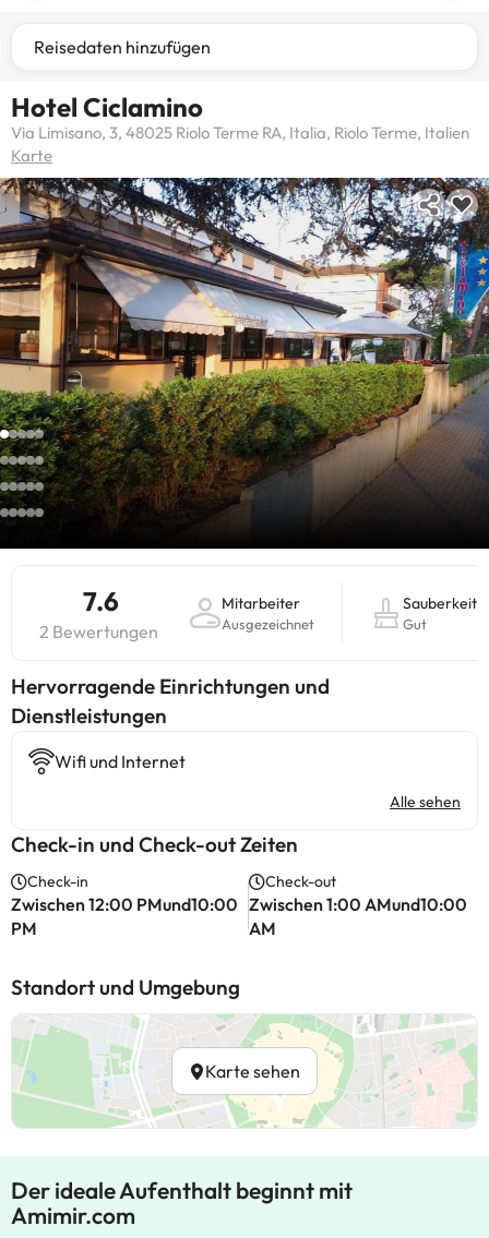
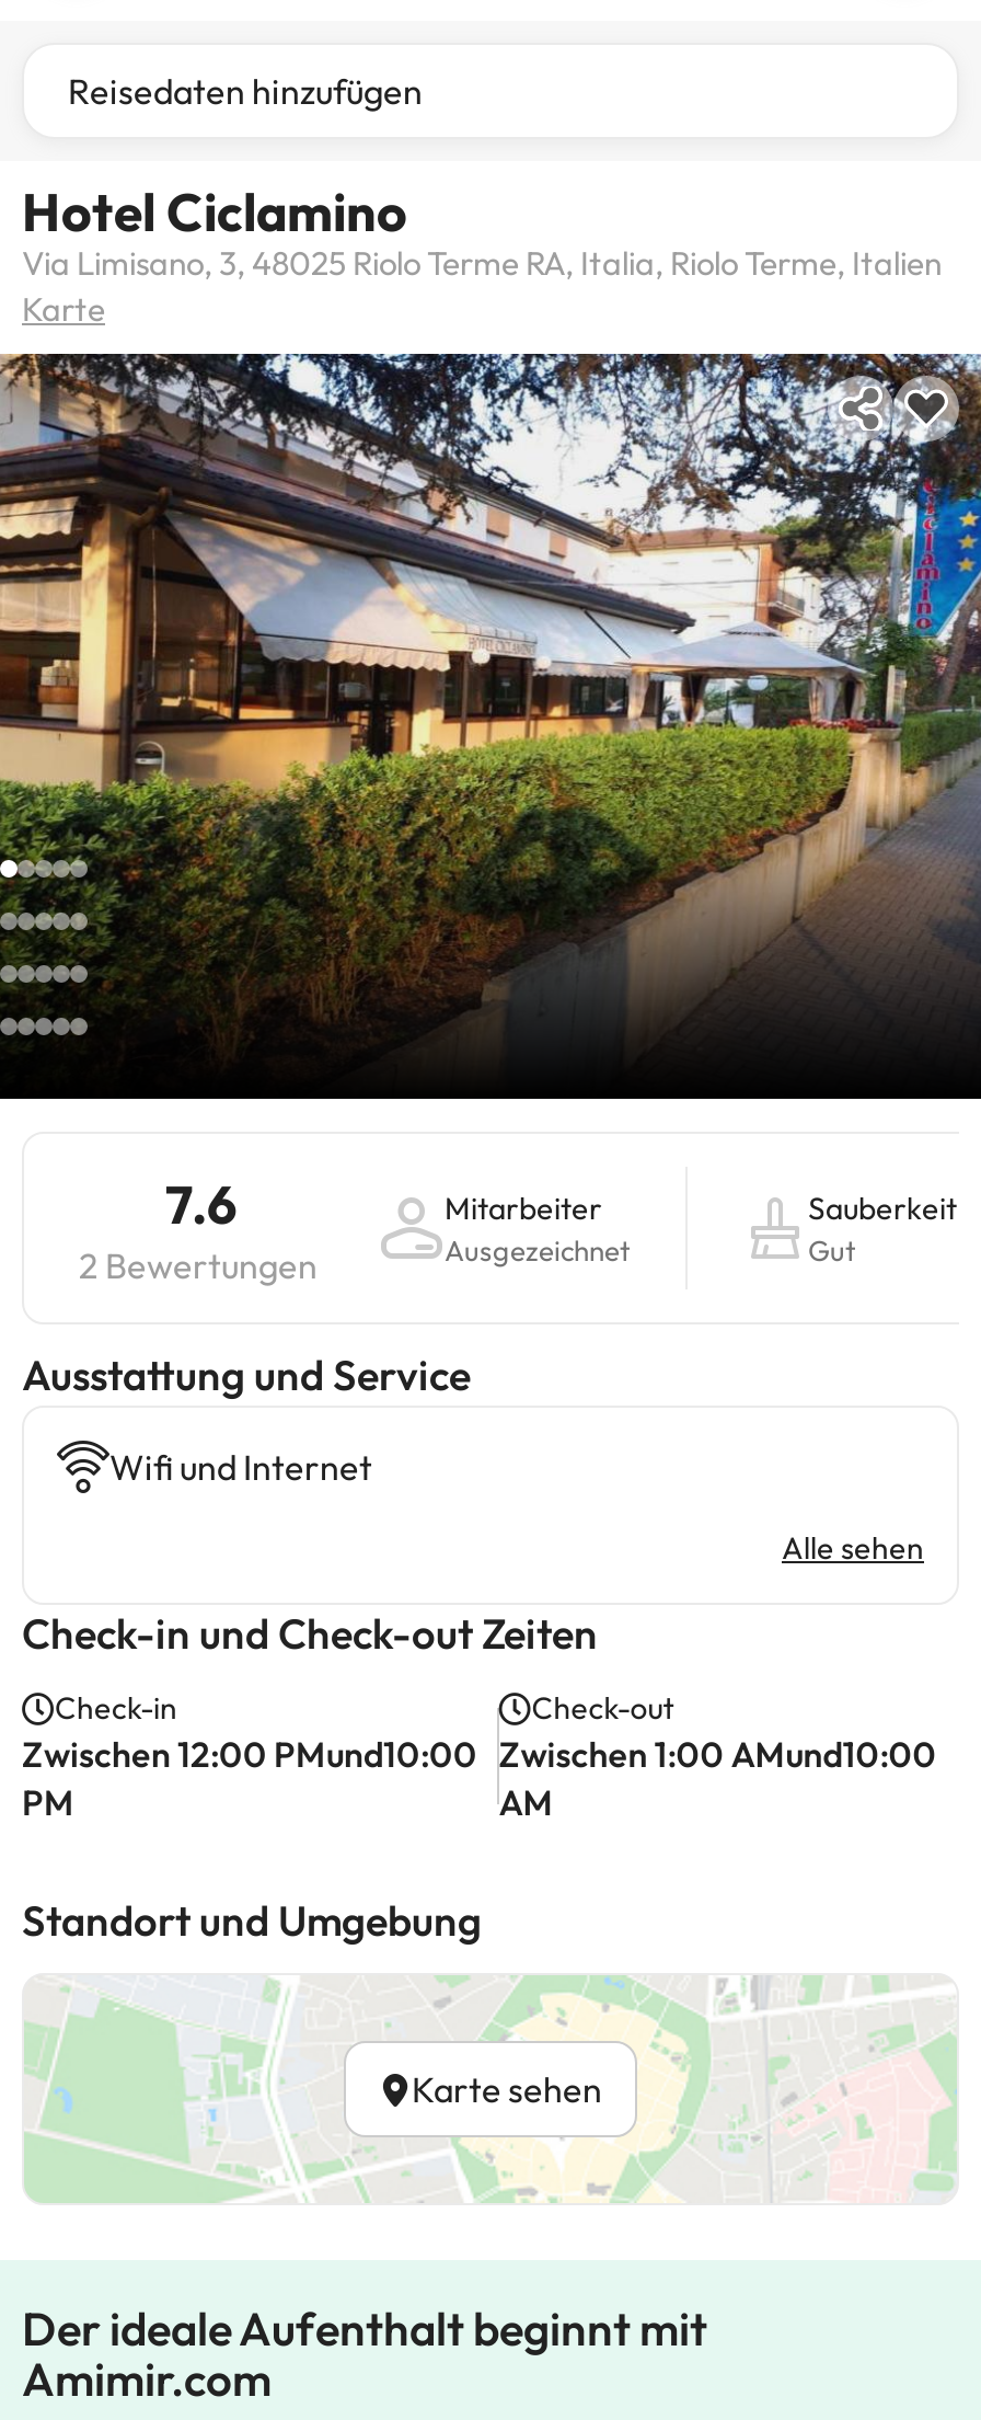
[11,673,330,729] Hervorragende Einrichtungen und | Dienstleistungen -> [22,1349,471,1401] Ausstattung und Service

